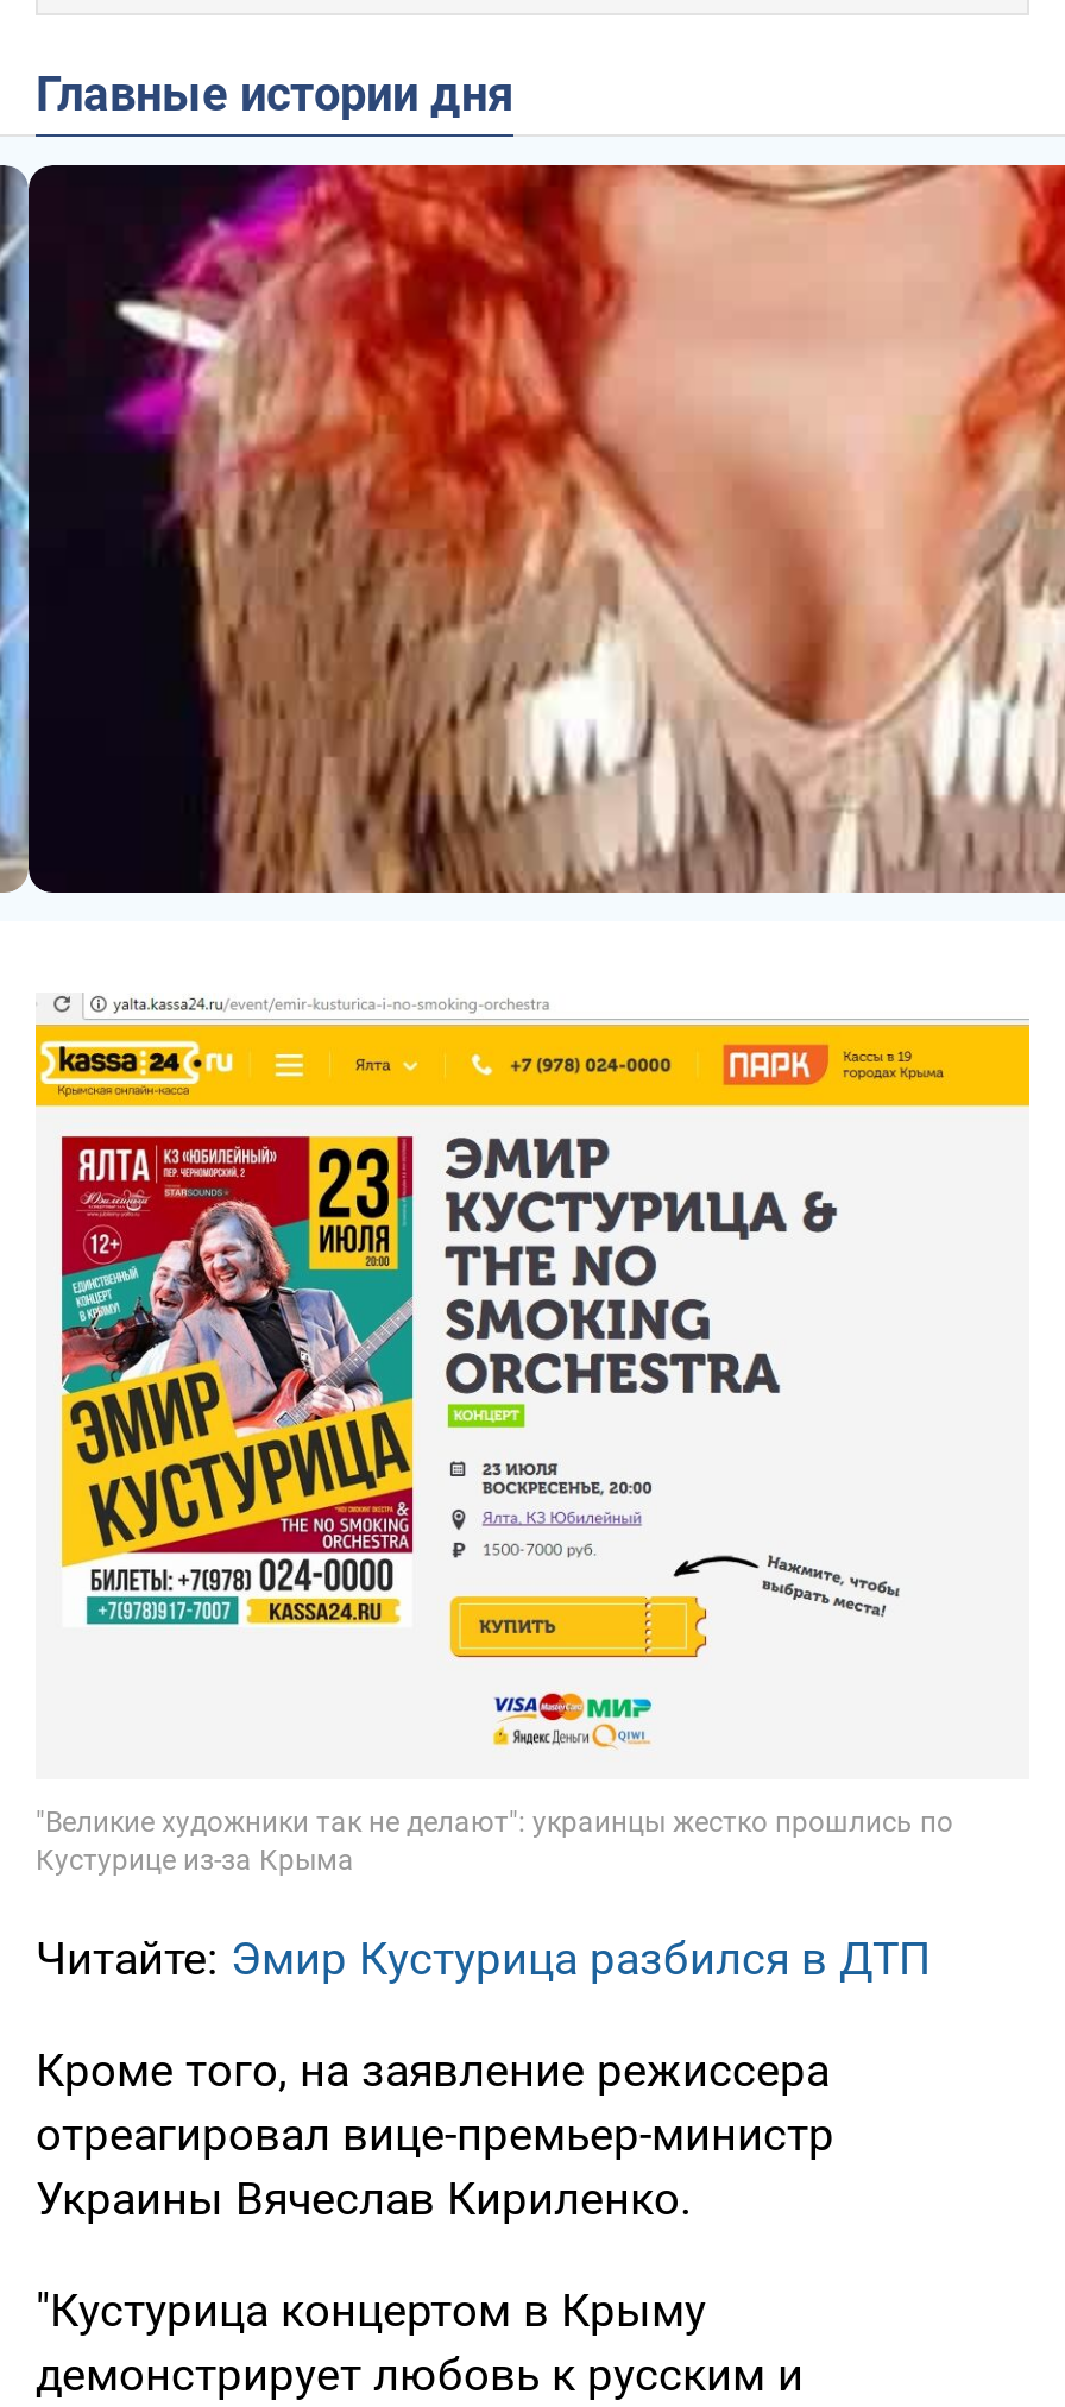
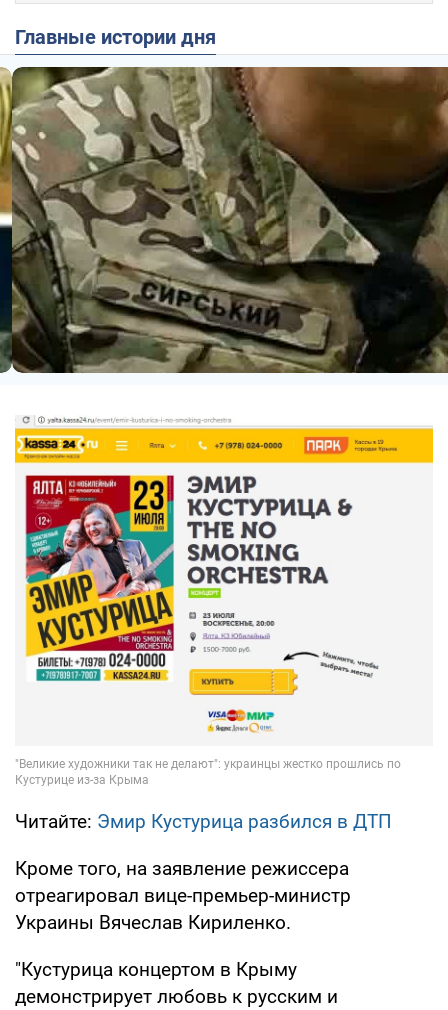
[7,163,1058,895] [image] -> [3,66,445,374] [image]

